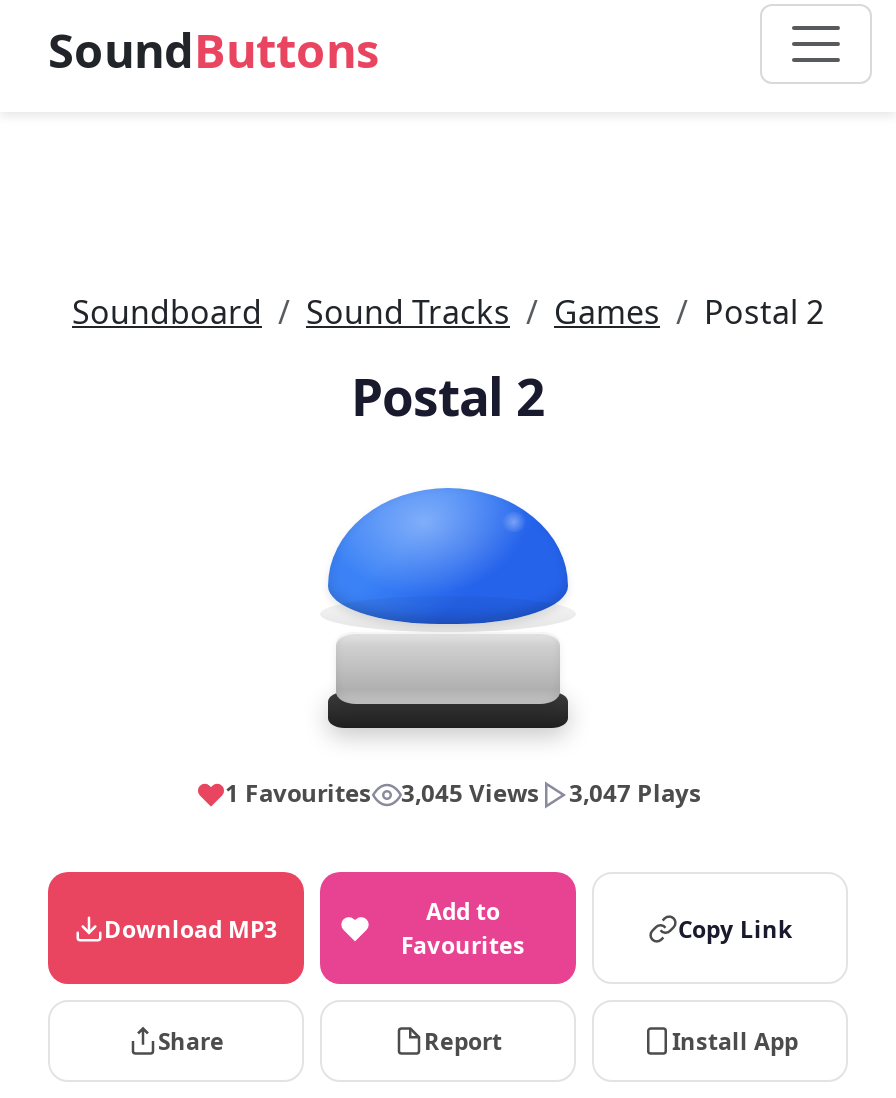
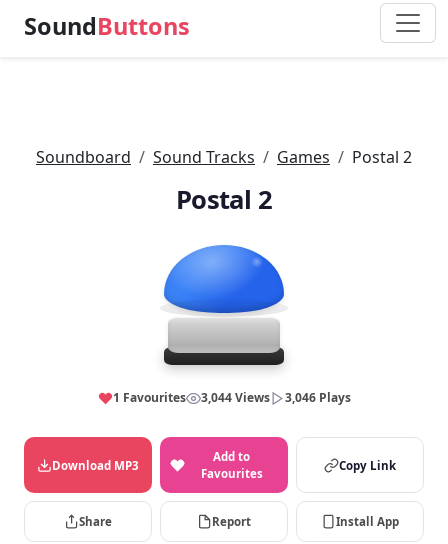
[401,776,539,810] 3,045 Views -> [200,389,269,406] 3,044 Views
[569,776,701,810] 3,047 Plays -> [284,389,350,406] 3,046 Plays

